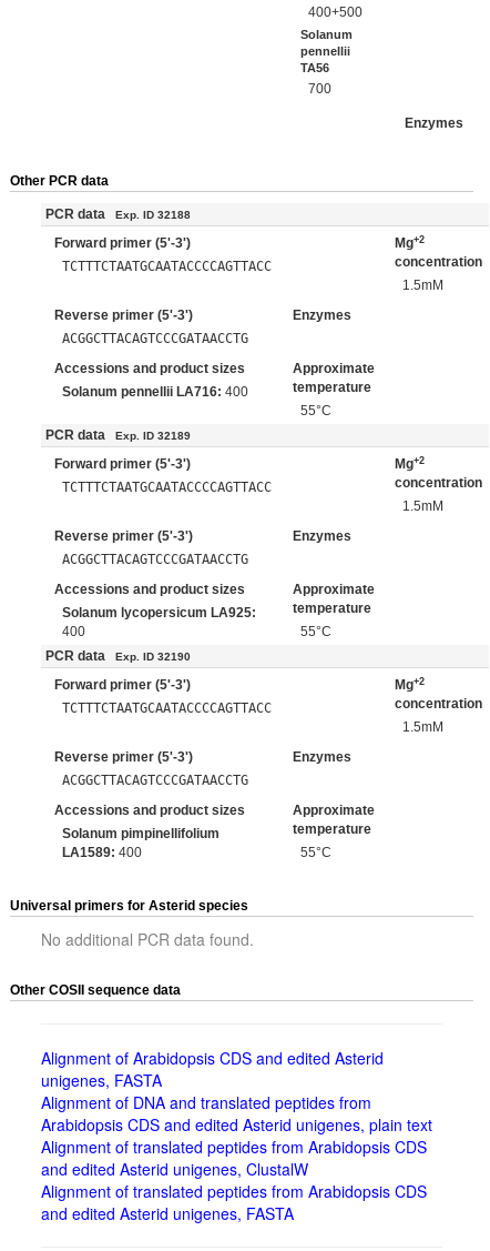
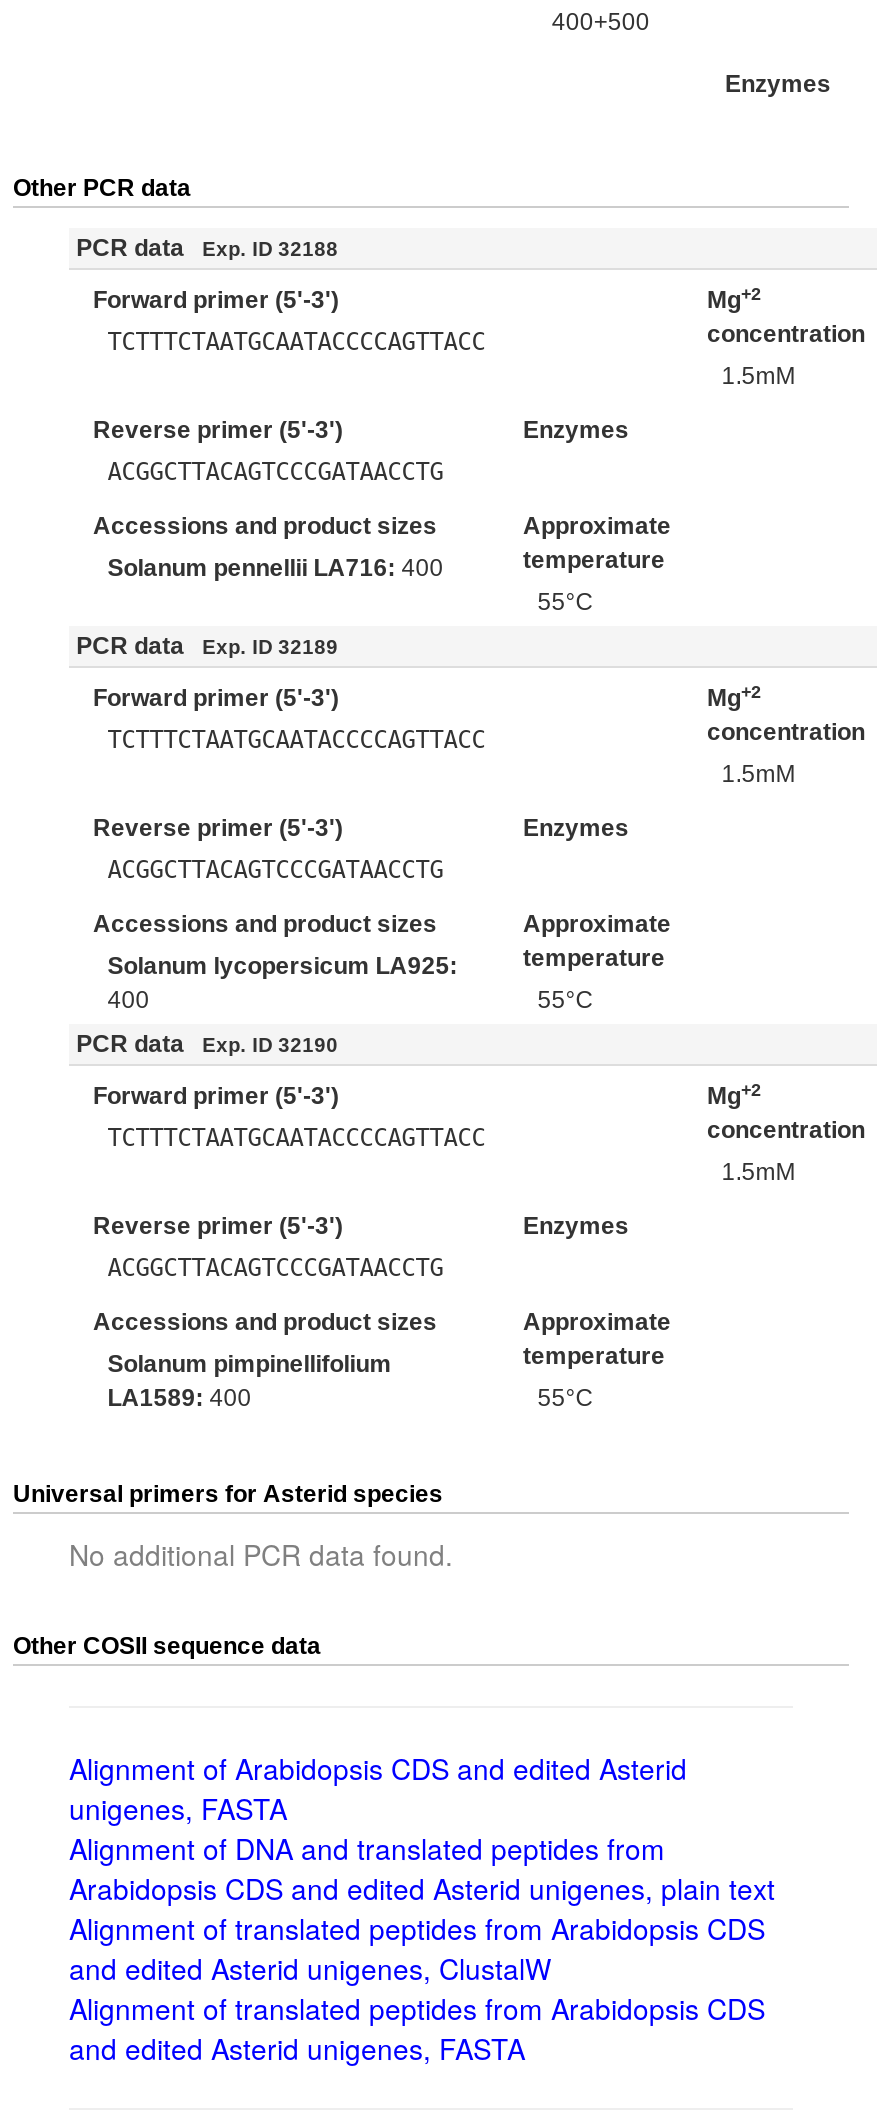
[301,27,353,97] Solanum | pennellii | TA56 | 700 -> none

